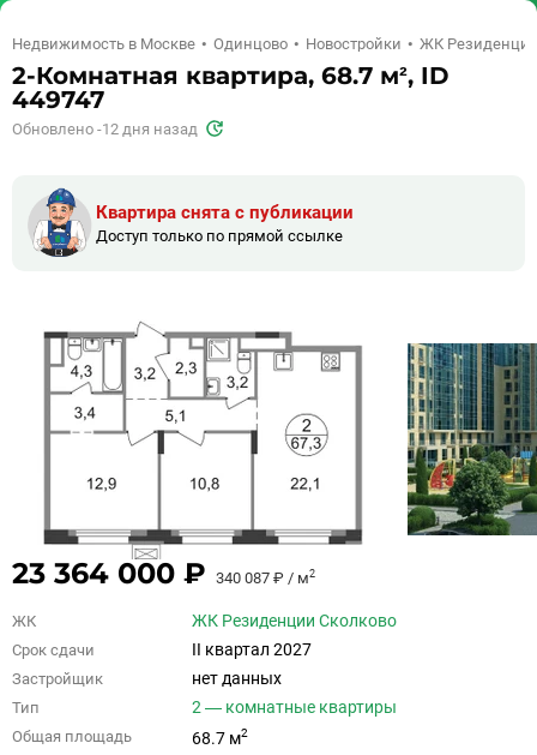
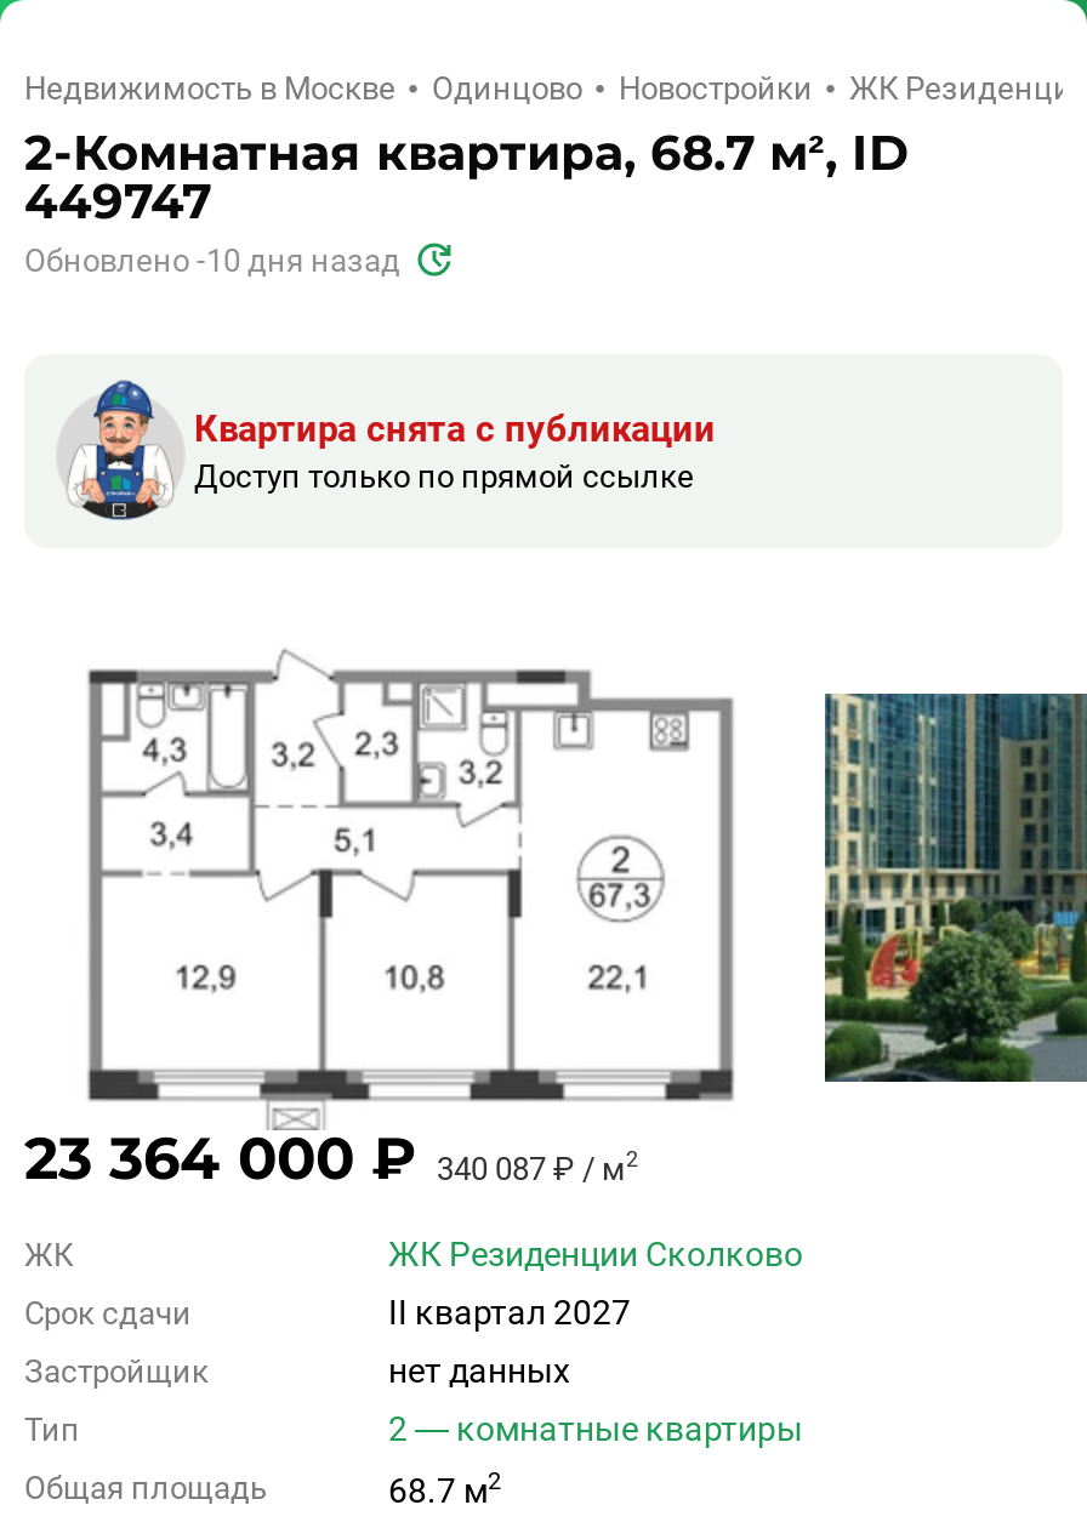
[12,119,198,137] Обновлено -12 дня назад -> [24,241,400,278] Обновлено -10 дня назад

